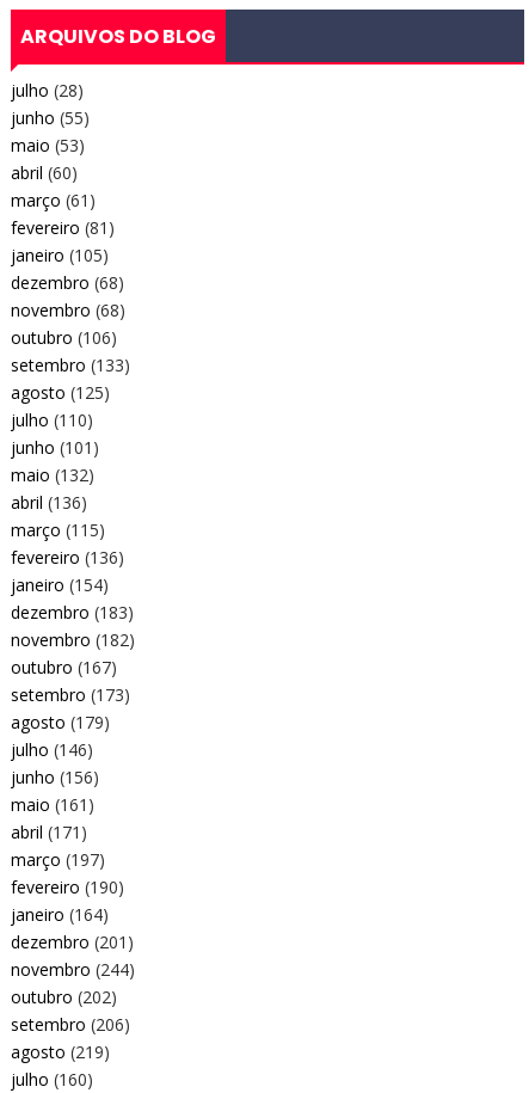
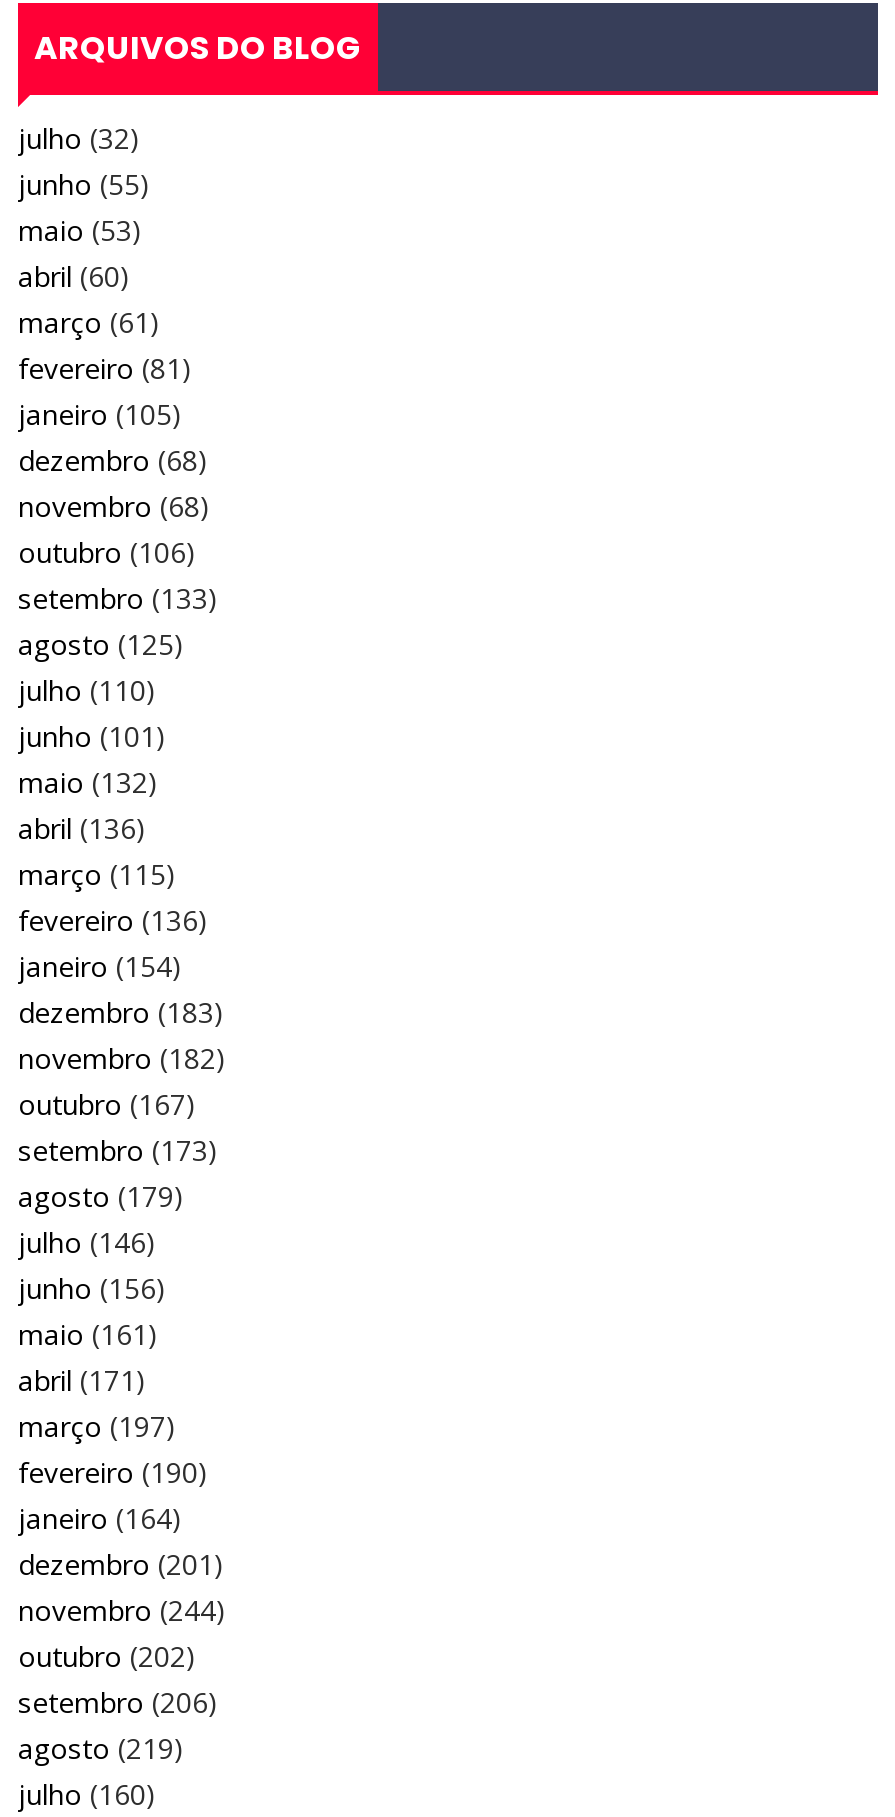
[11,78,84,101] julho (28) -> [18,118,140,156] julho (32)

